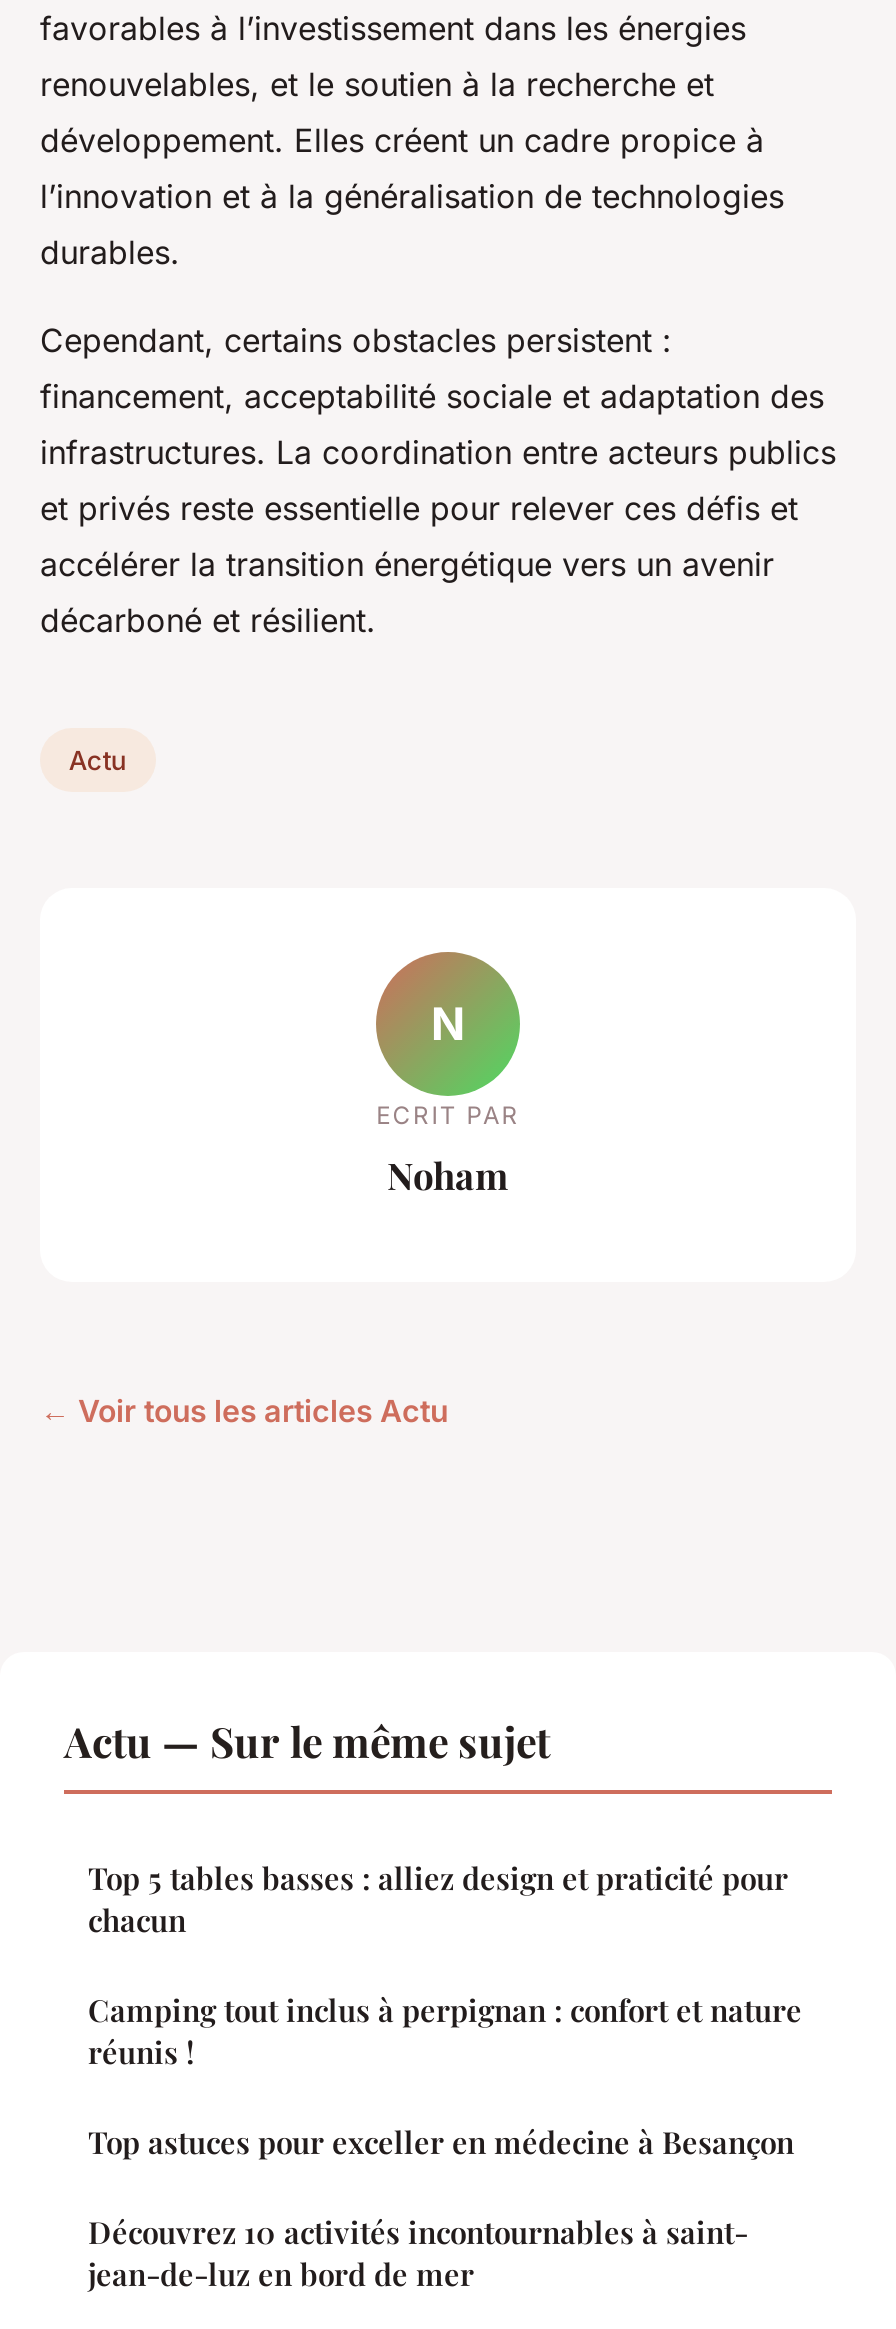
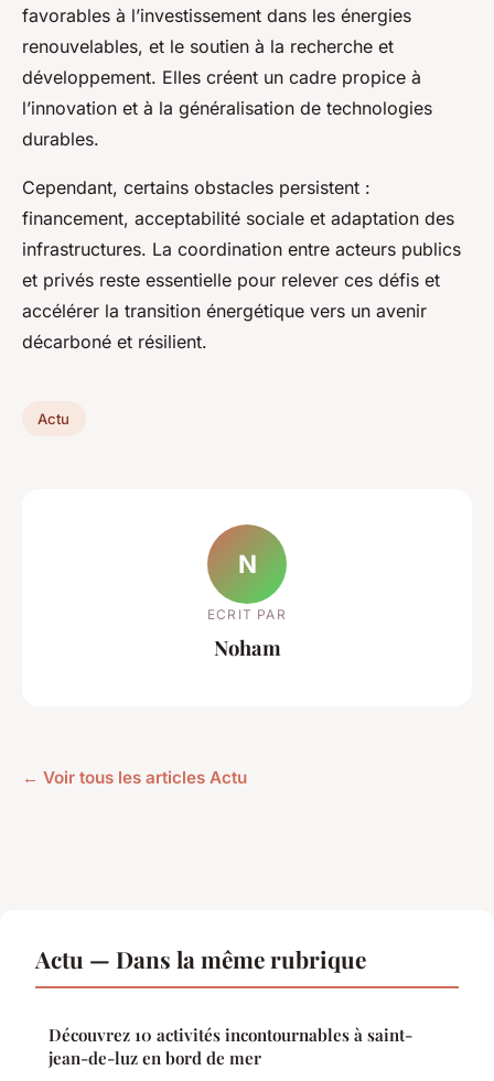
[64,1712,802,2162] Actu — Sur le même sujet | Top 5 tables basses : alliez design et praticité pour | chacun | Camping tout inclus à perpignan : confort et nature | réunis ! | Top astuces pour exceller en médecine à Besançon -> [35,943,366,974] Actu — Dans la même rubrique

